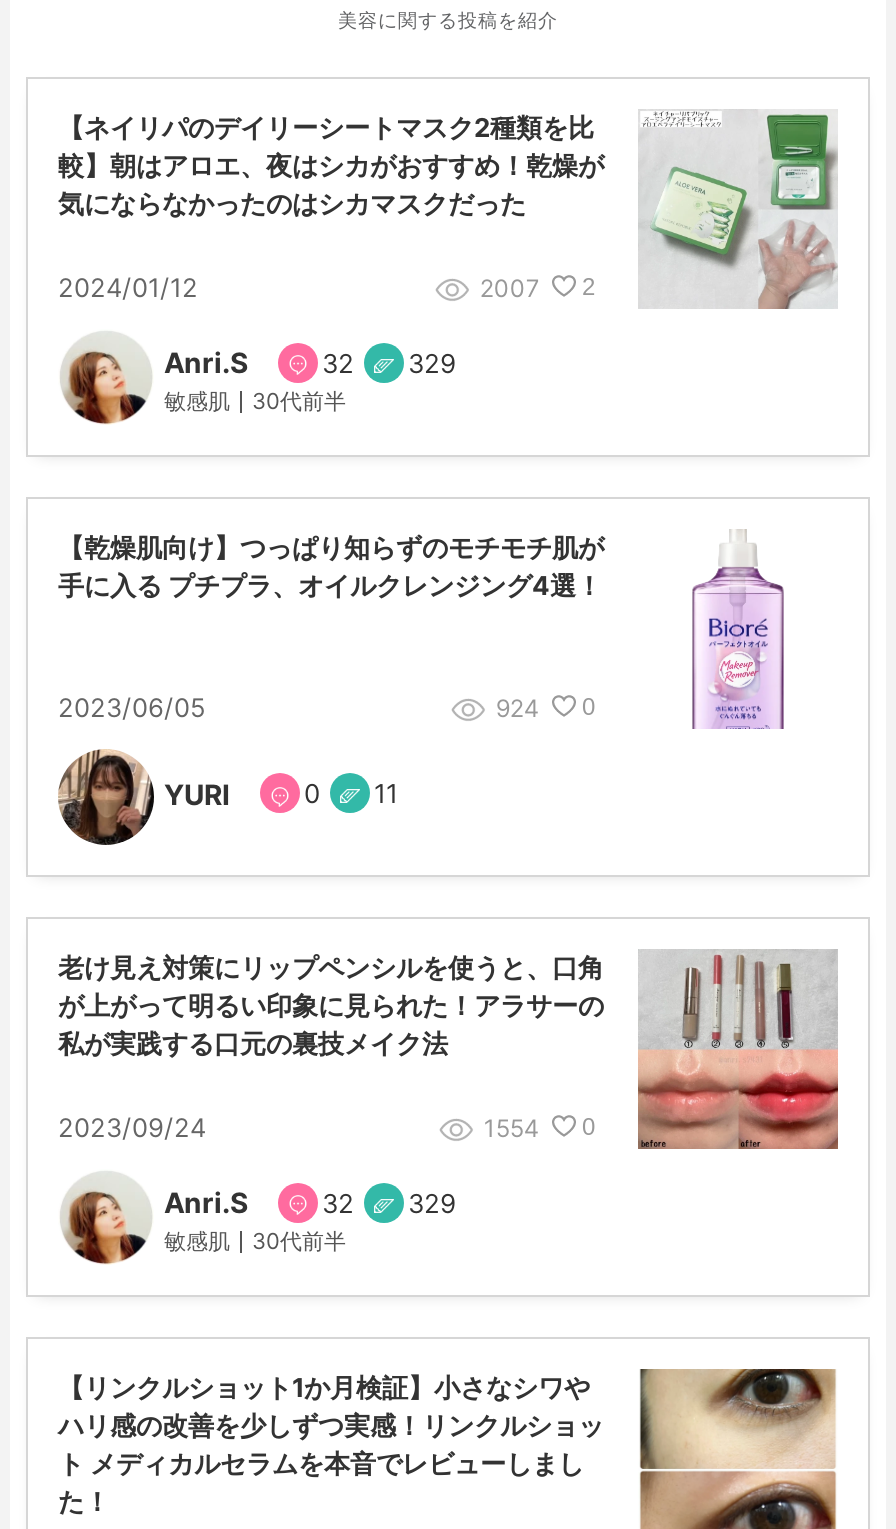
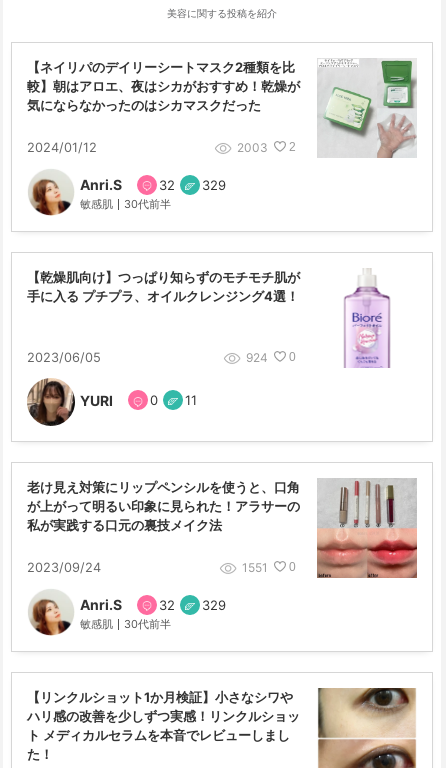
[480,273,596,303] 2007 2 -> [237,140,296,155] 2003 2
[484,1113,596,1143] 1554 0 -> [242,560,296,575] 1551 0

